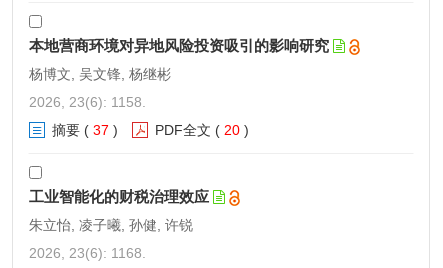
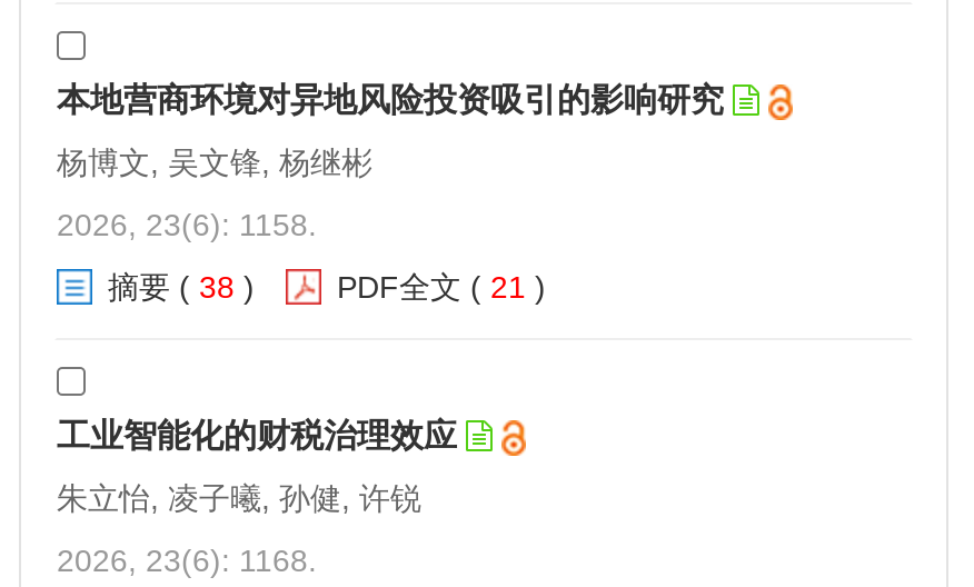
[52,122,122,138] 摘要( 37) -> [108,269,264,304] 摘要( 38)
[155,122,249,138] PDF全文 ( 20) -> [337,269,546,304] PDF全文 ( 21)

